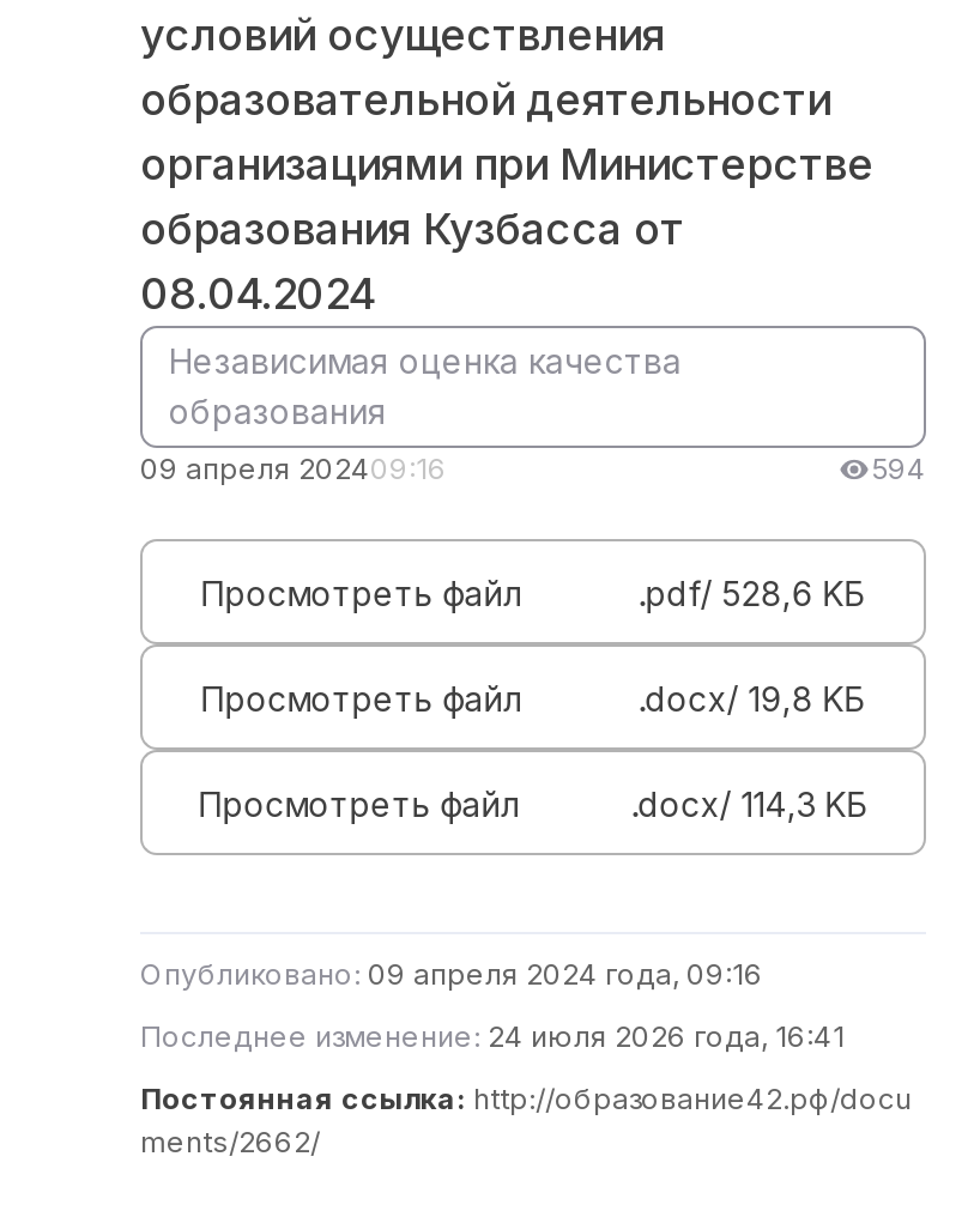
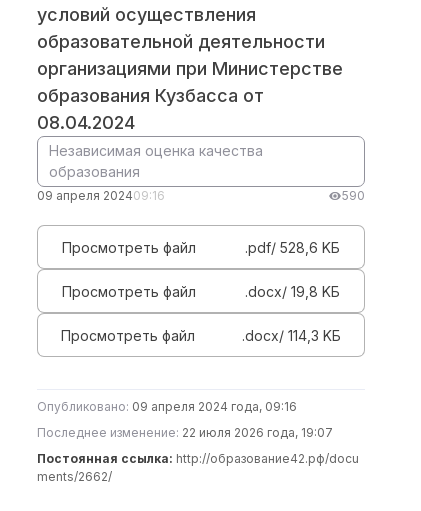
[871,450,926,486] 594 -> [342,188,365,203] 590
[140,1018,845,1054] Последнее изменение: 24 июля 2026 года, 16:41 -> [37,425,333,440] Последнее изменение: 22 июля 2026 года, 19:07

